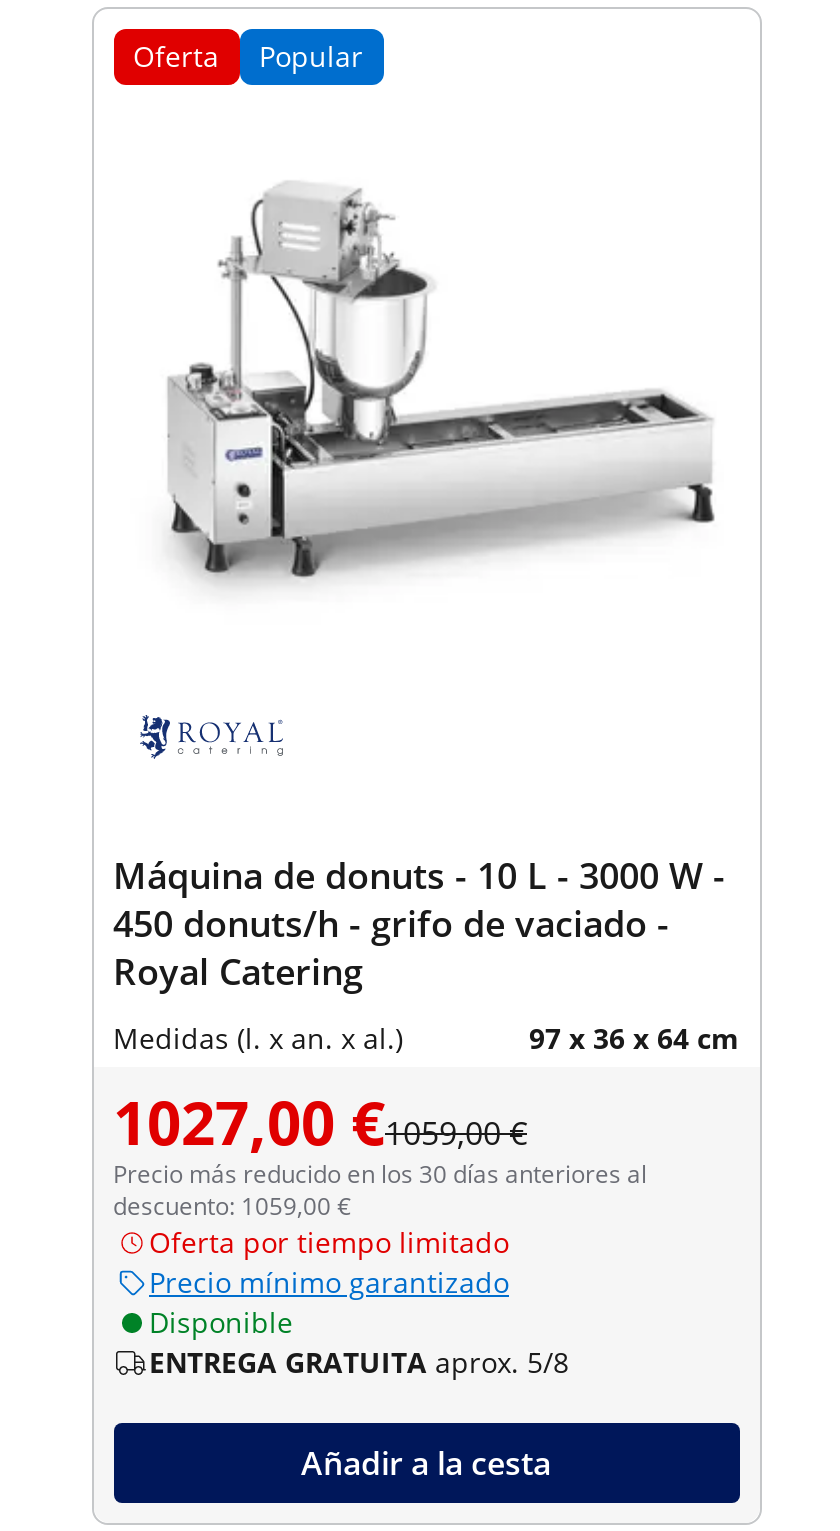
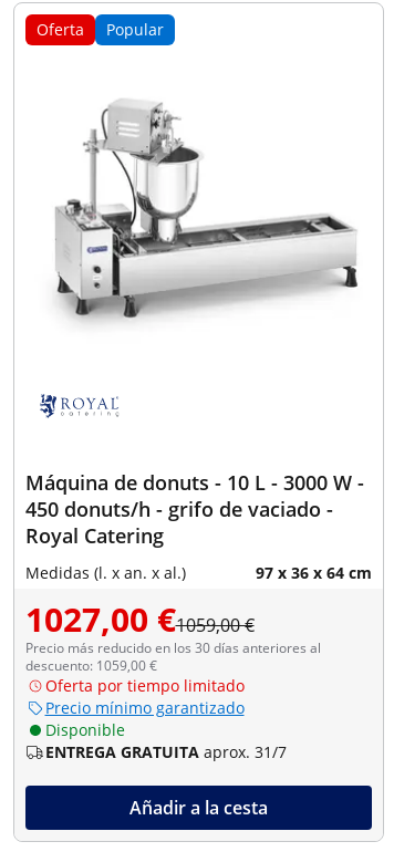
[149,1342,569,1380] ENTREGA GRATUITA aprox. 5/8 -> [45,741,286,762] ENTREGA GRATUITA aprox. 31/7

